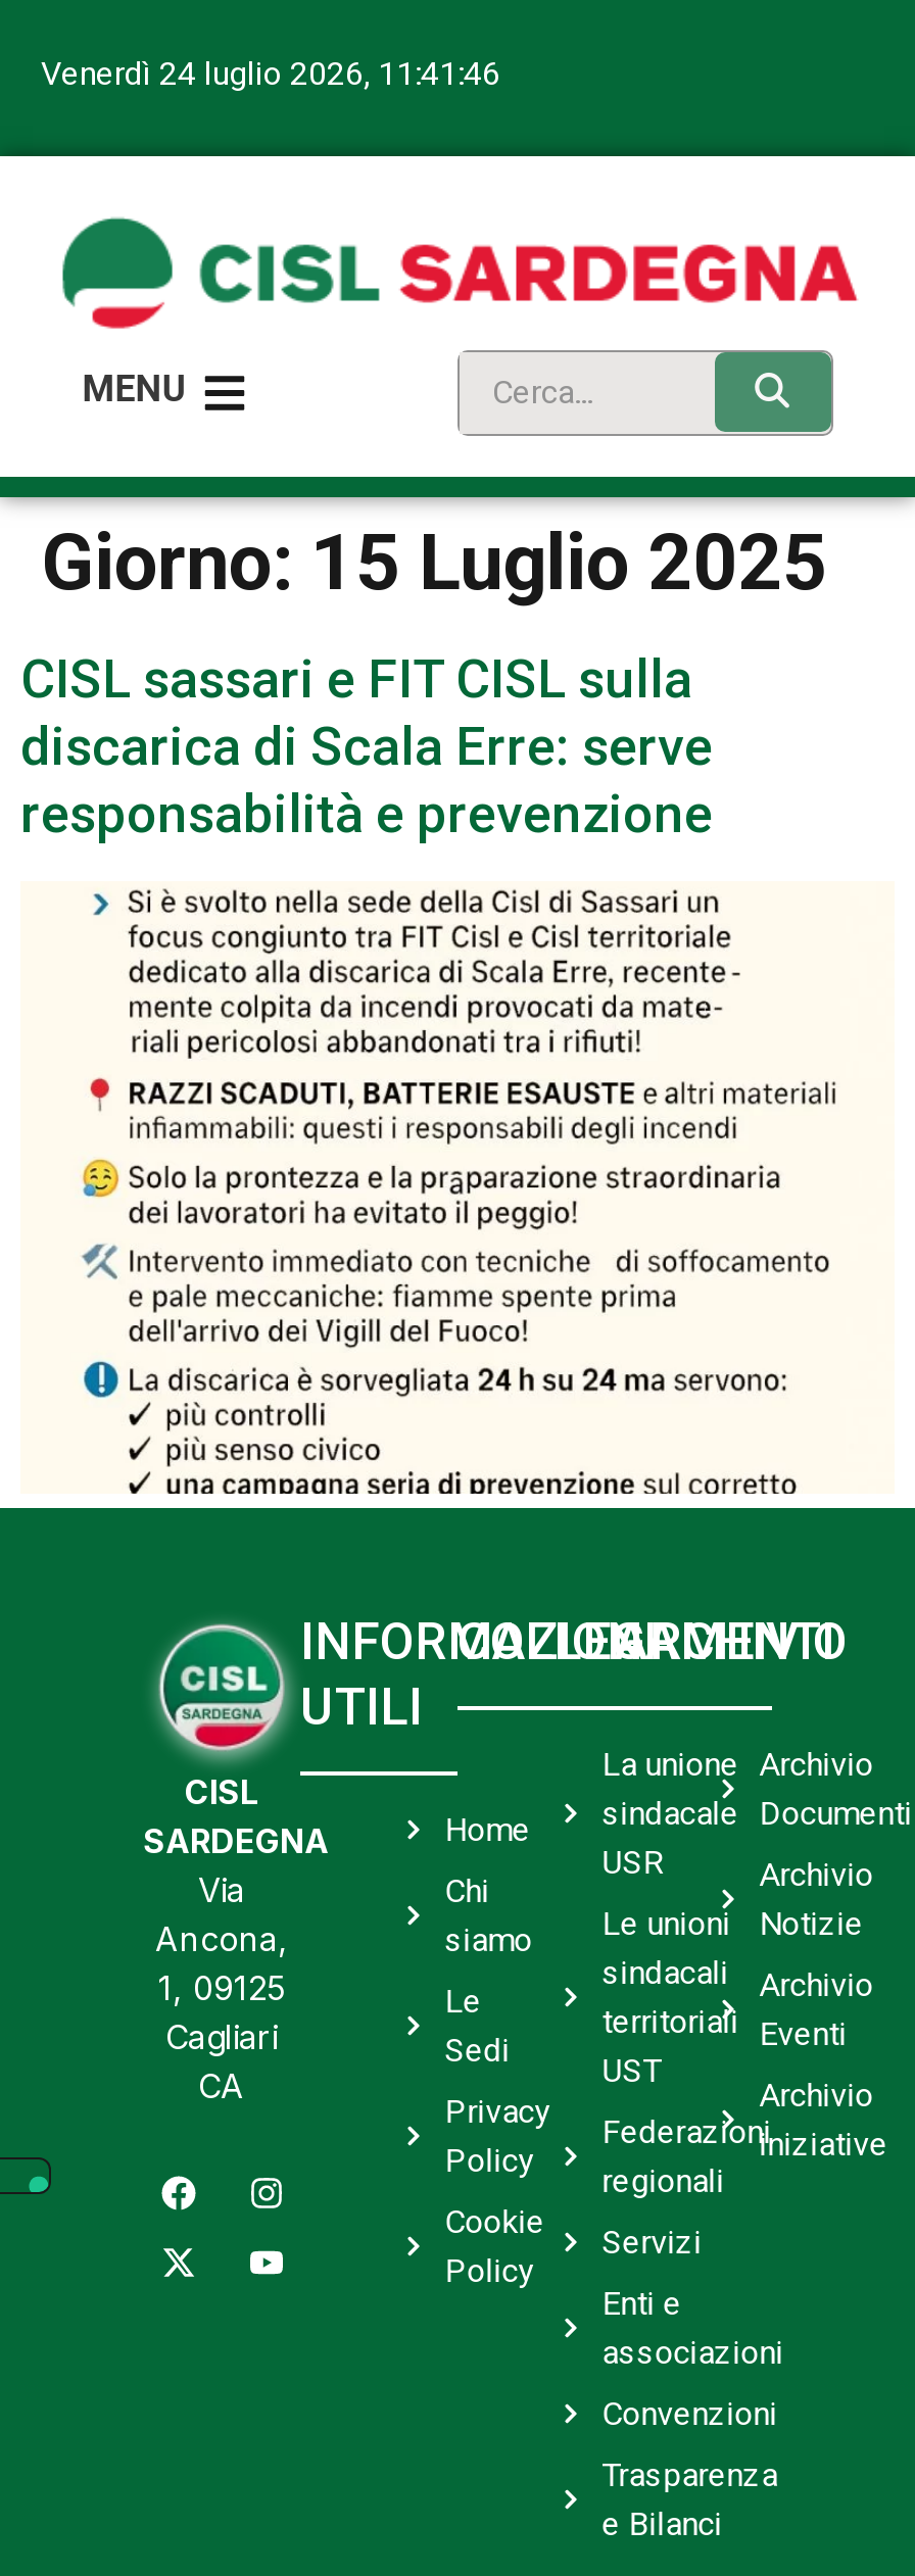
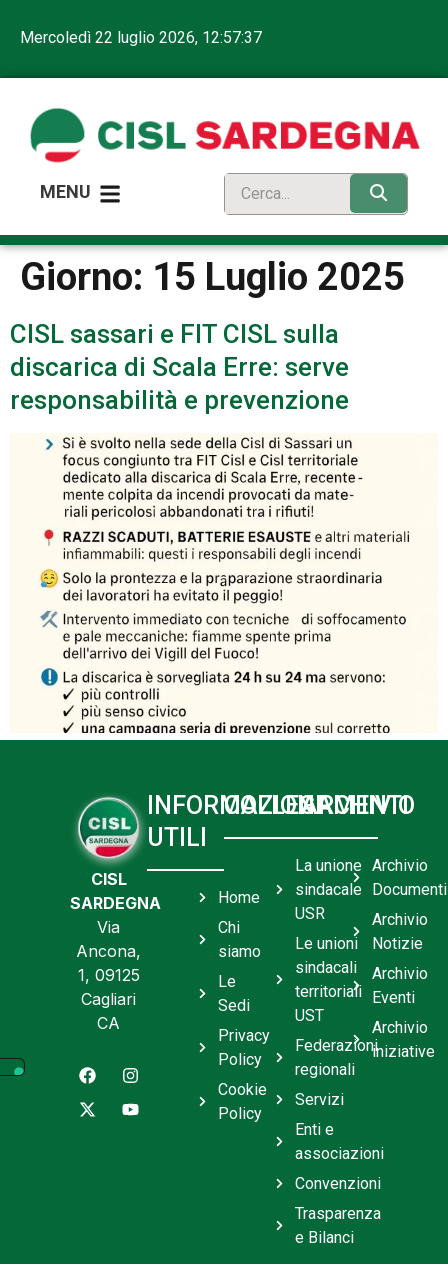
[41,54,500,93] Venerdì 24 luglio 2026, 11:41:46 -> [20,28,262,47] Mercoledì 22 luglio 2026, 12:57:37

